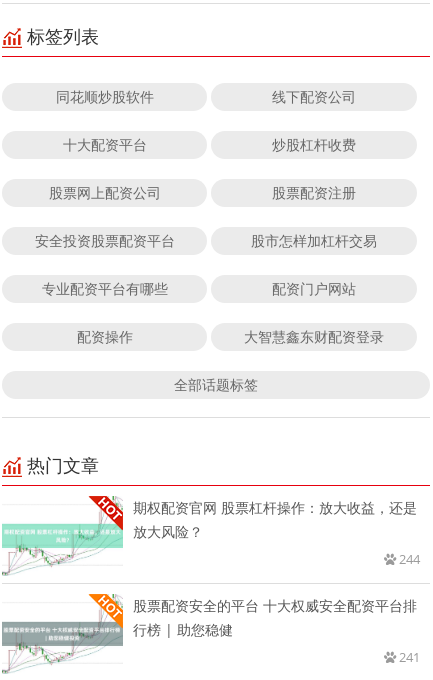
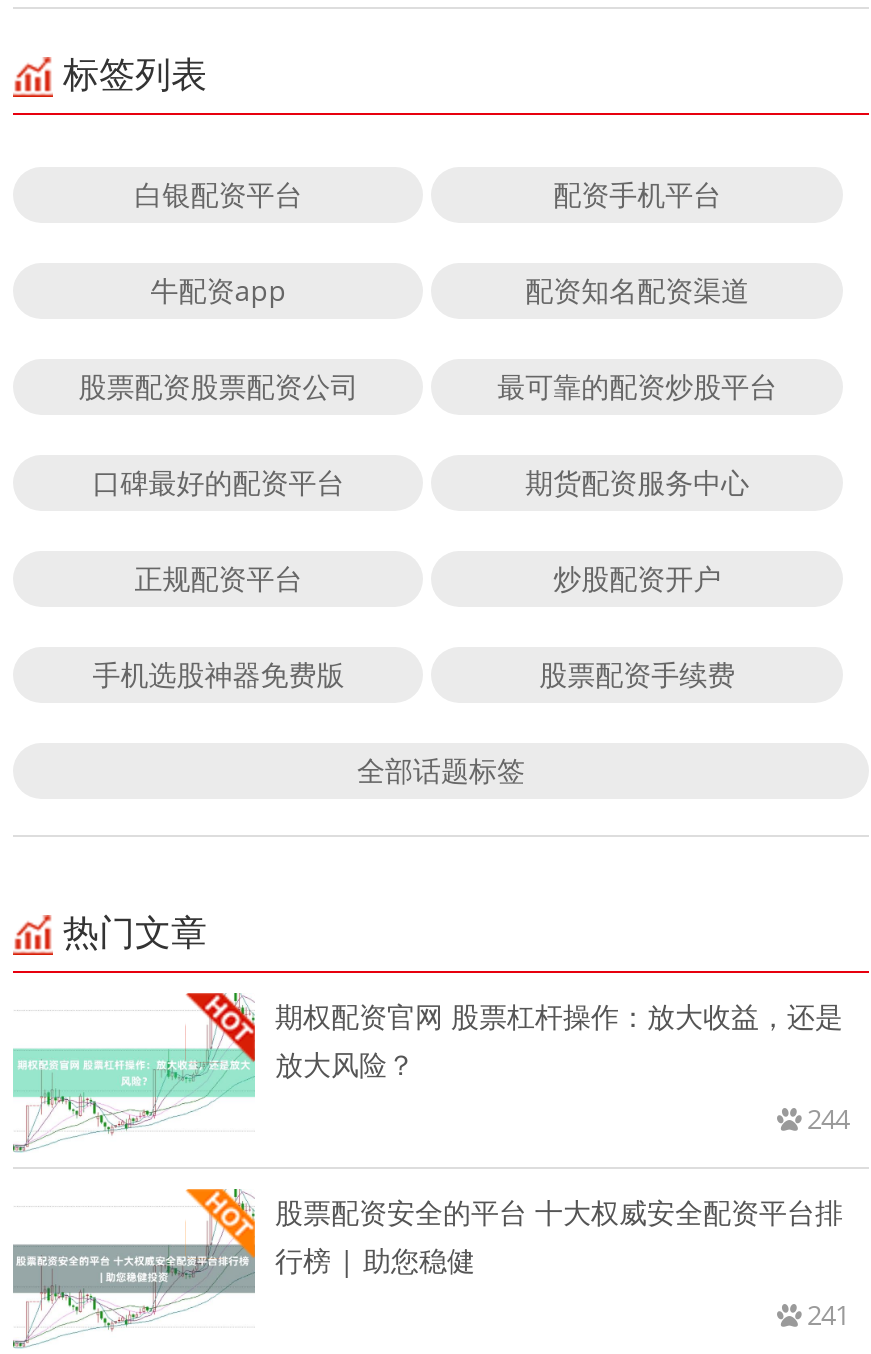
[56,87,356,106] 同花顺炒股软件 | 线下配资公司 -> [134,174,721,212] 白银配资平台 | 配资手机平台
[63,135,356,154] 十大配资平台 | 炒股杠杆收费 -> [150,270,749,308] 牛配资app | 配资知名配资渠道
[49,183,356,202] 股票网上配资公司 | 股票配资注册 -> [78,366,777,404] 股票配资股票配资公司 | 最可靠的配资炒股平台
[35,231,377,250] 安全投资股票配资平台 | 股市怎样加杠杆交易 -> [92,462,749,500] 口碑最好的配资平台 | 期货配资服务中心
[42,279,356,298] 专业配资平台有哪些 | 配资门户网站 -> [134,558,721,596] 正规配资平台 | 炒股配资开户
[77,327,384,346] 配资操作 | 大智慧鑫东财配资登录 -> [92,654,735,692] 手机选股神器免费版 | 股票配资手续费

